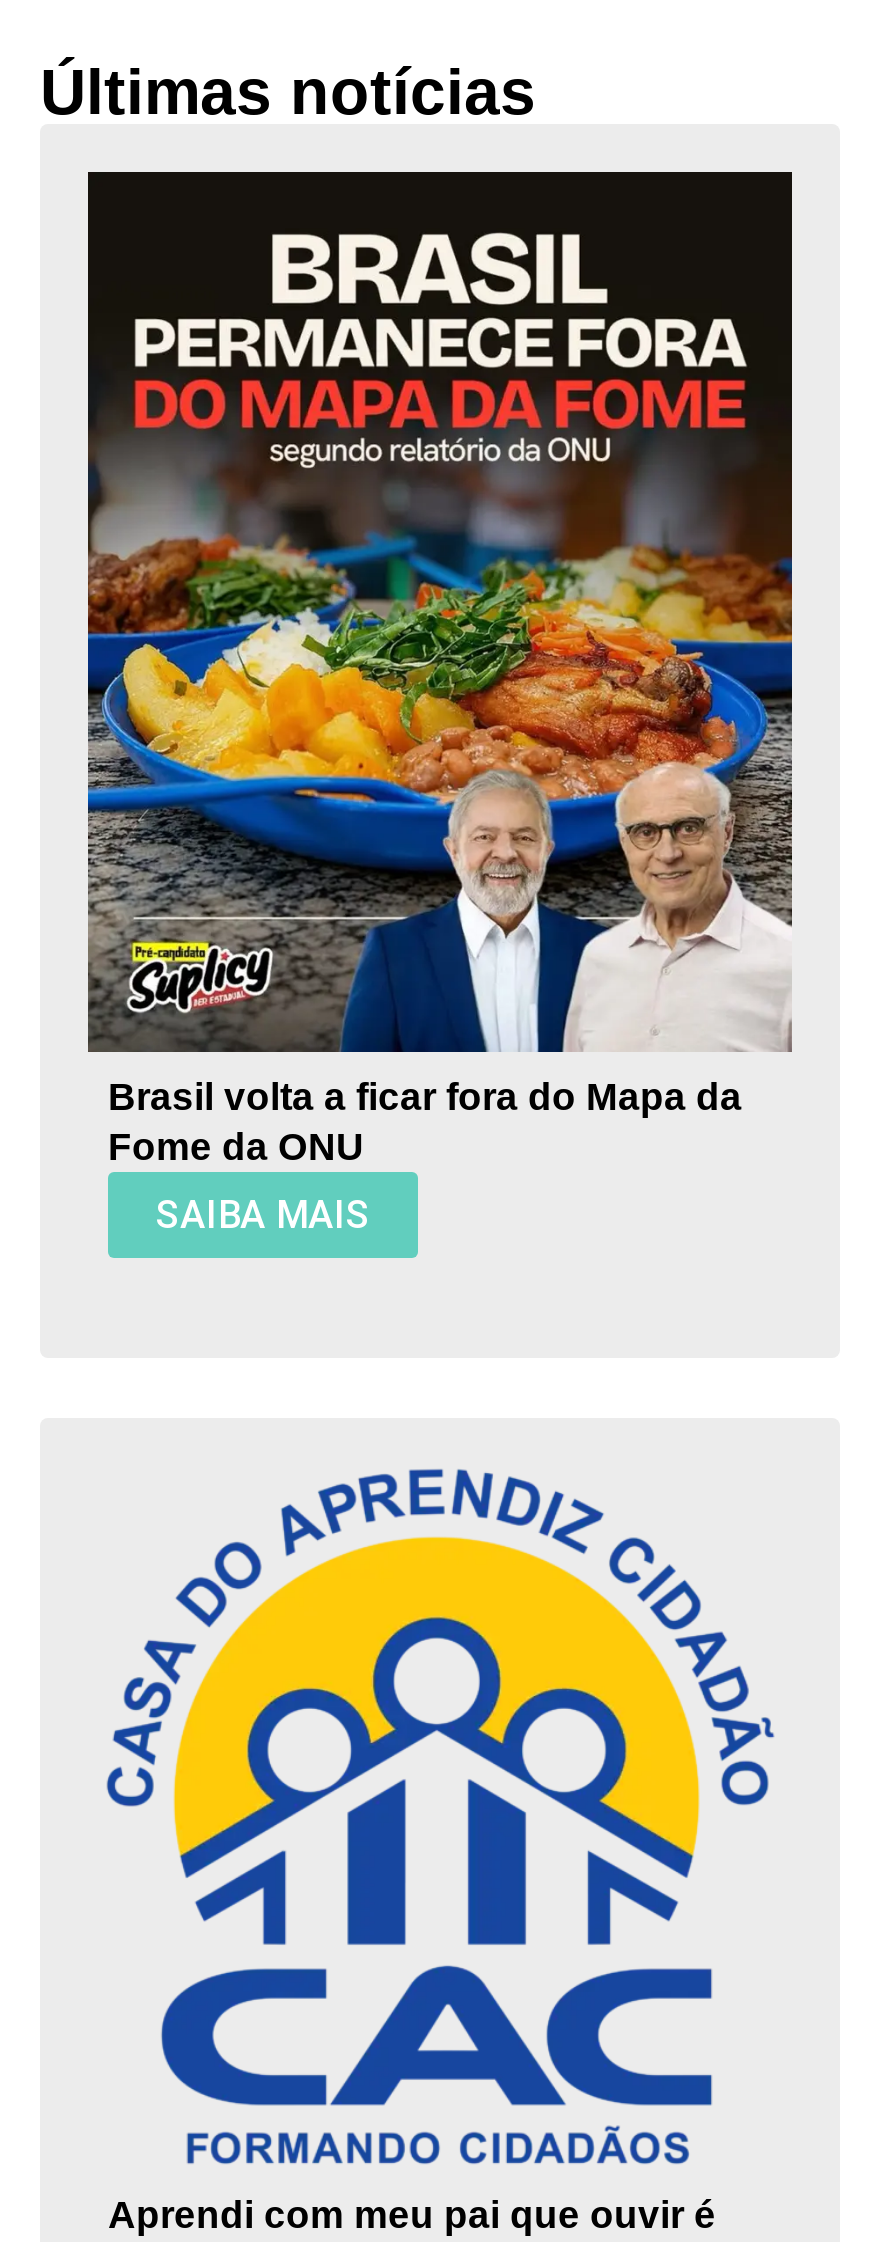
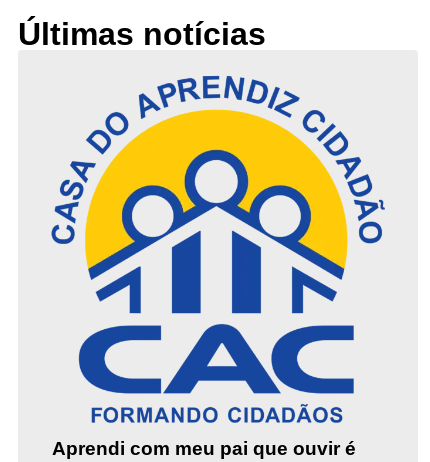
[86,170,794,1238] [image] | Brasil volta a ficar fora do Mapa da | Fome da ONU | SAIBA MAIS -> none

